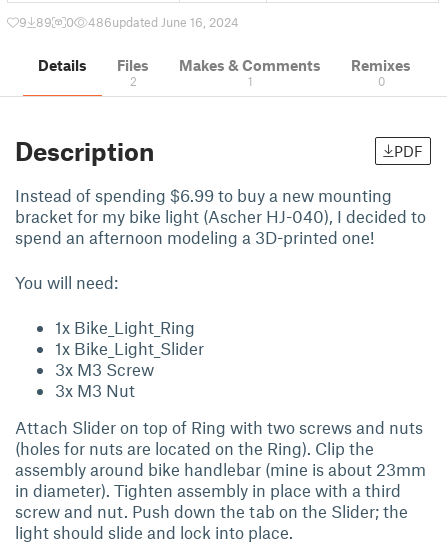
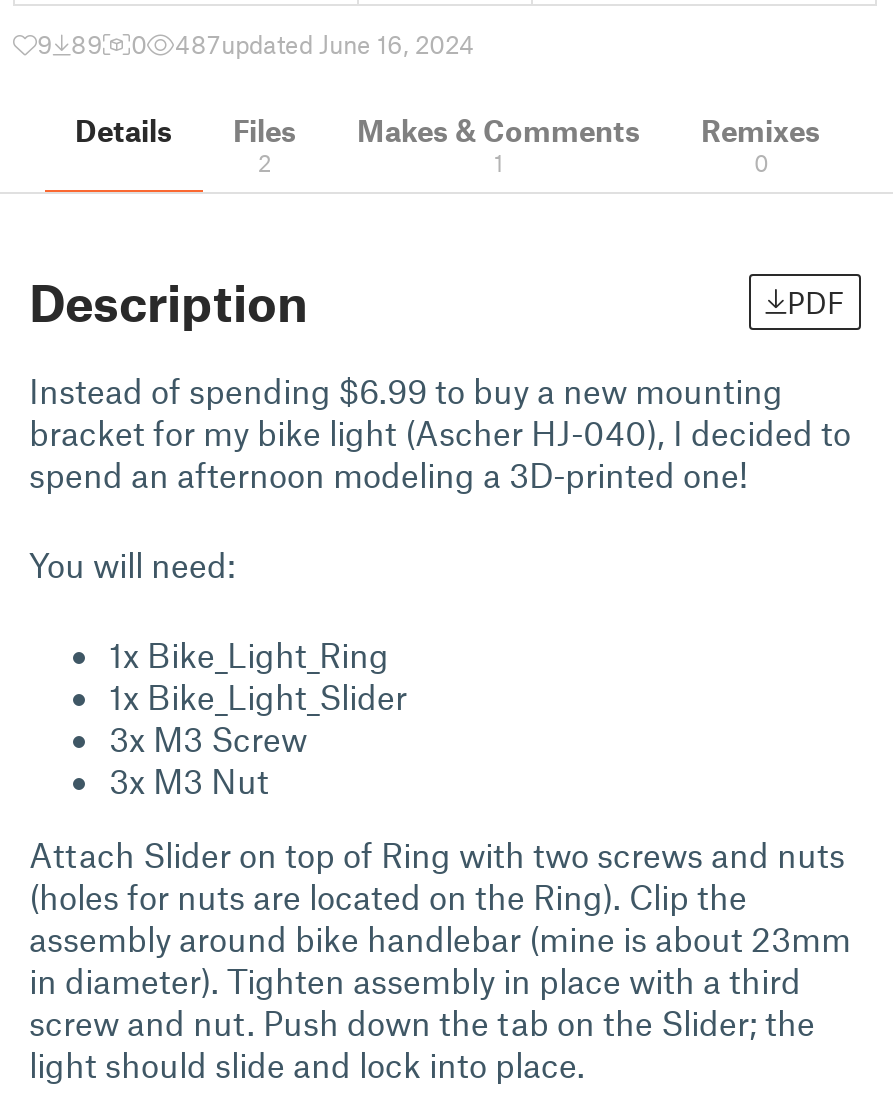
[88,14,239,30] 486updated June 16, 2024 -> [175,28,475,60] 487updated June 16, 2024

